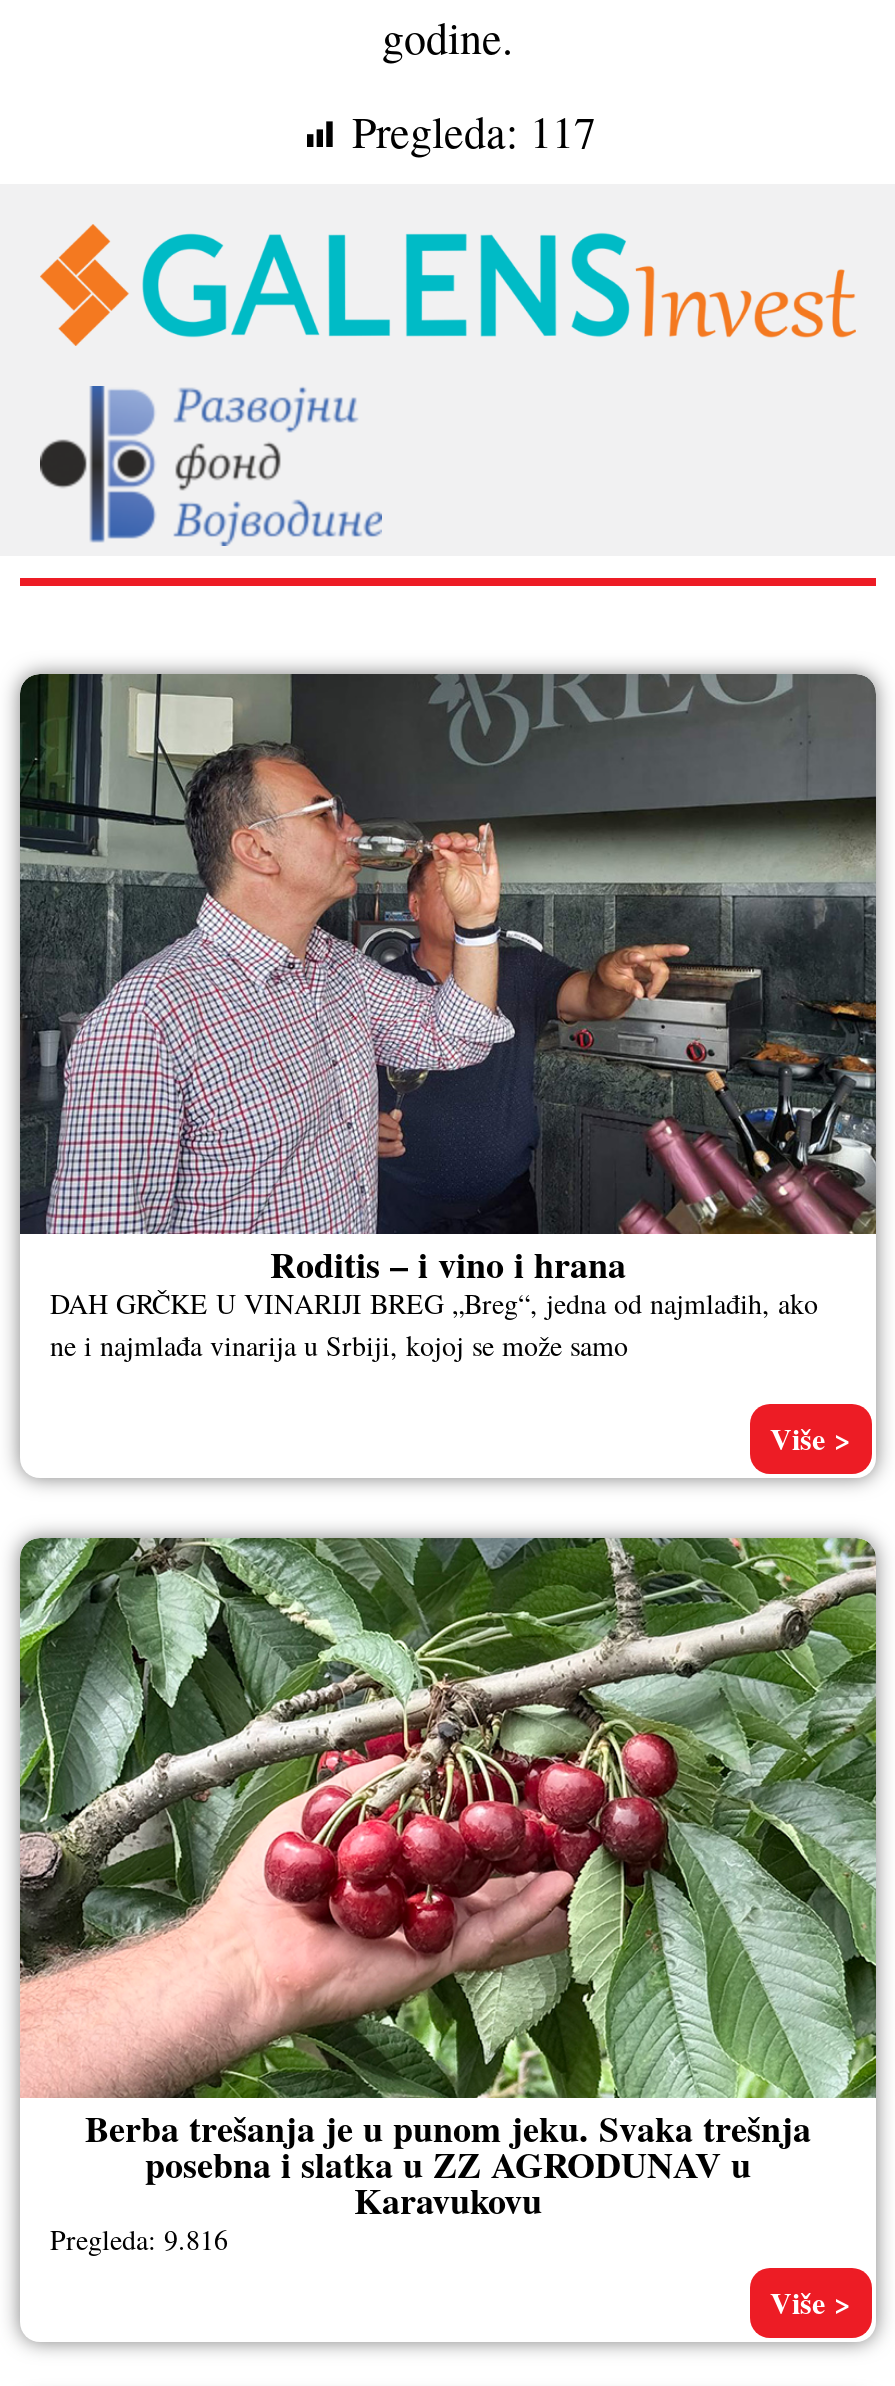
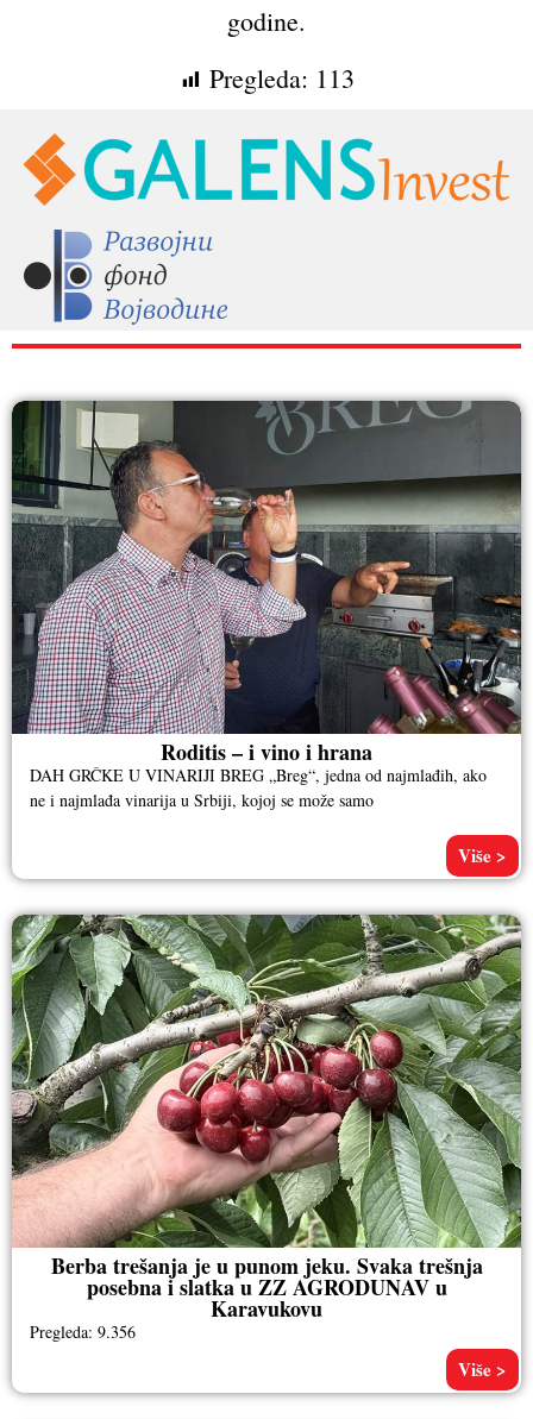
[352,102,596,160] Pregleda: 117 -> [209,61,355,95] Pregleda: 113
[50,2220,228,2258] Pregleda: 9.816 -> [30,1320,136,1343] Pregleda: 9.356

